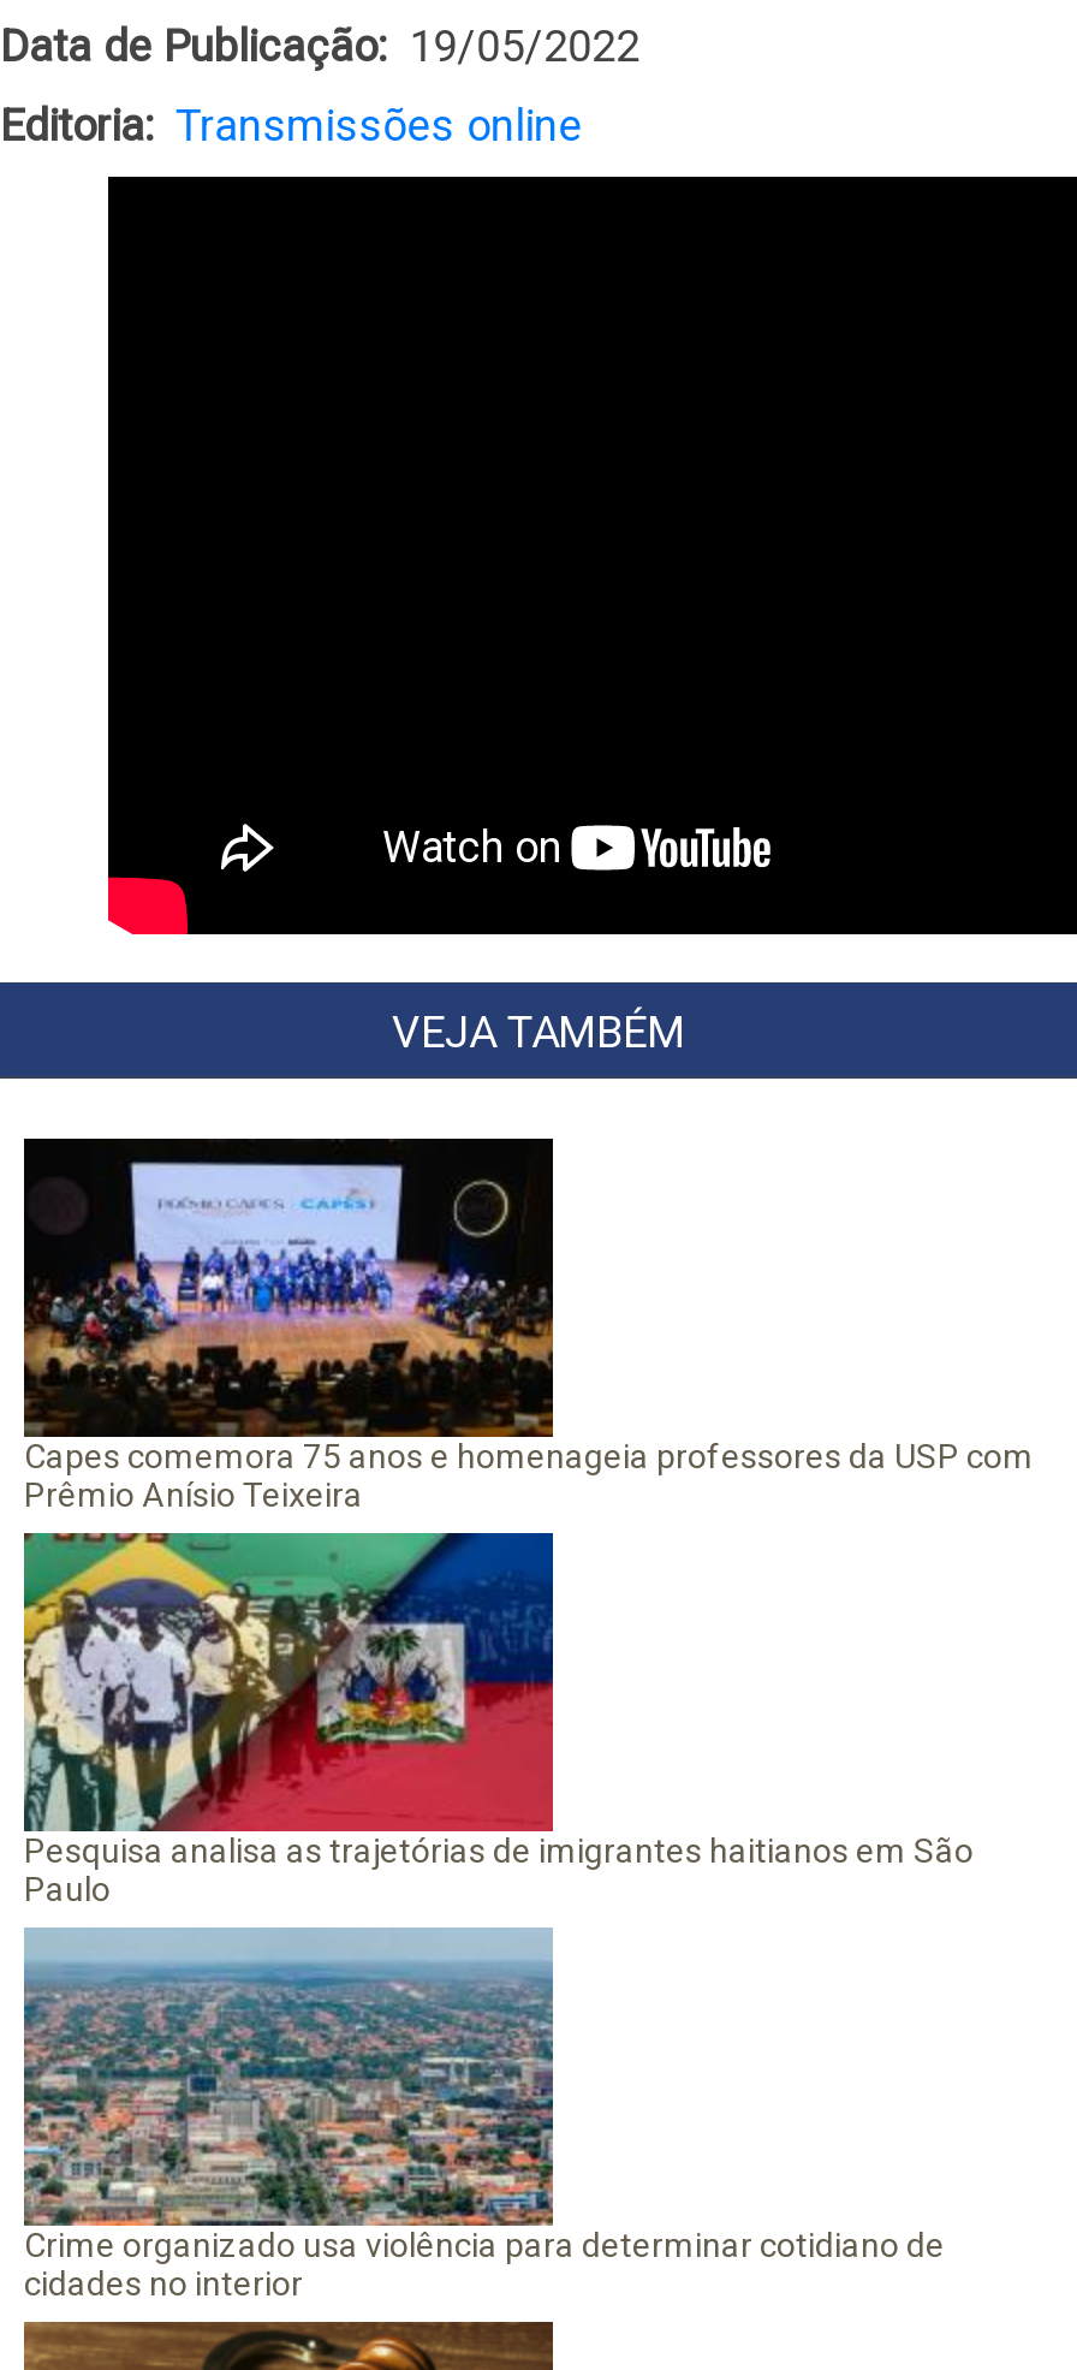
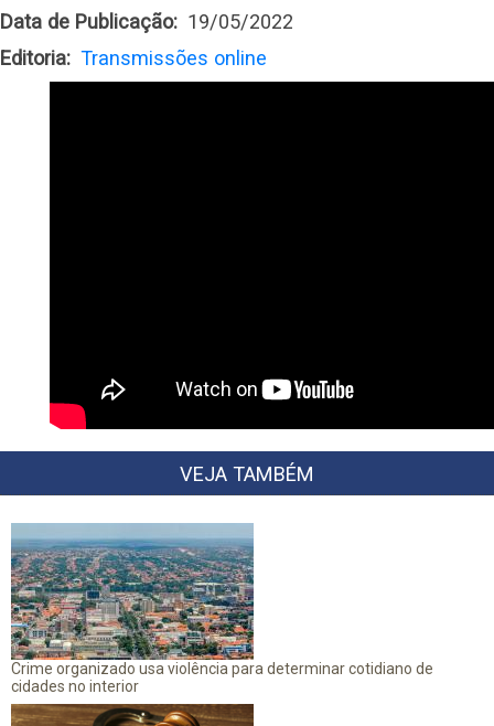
[22,1136,1034,1513] [image] | Capes comemora 75 anos e homenageia professores da USP com | Prêmio Anísio Teixeira -> none
[22,1531,974,1908] [image] | Pesquisa analisa as trajetórias de imigrantes haitianos em São | Paulo -> none

